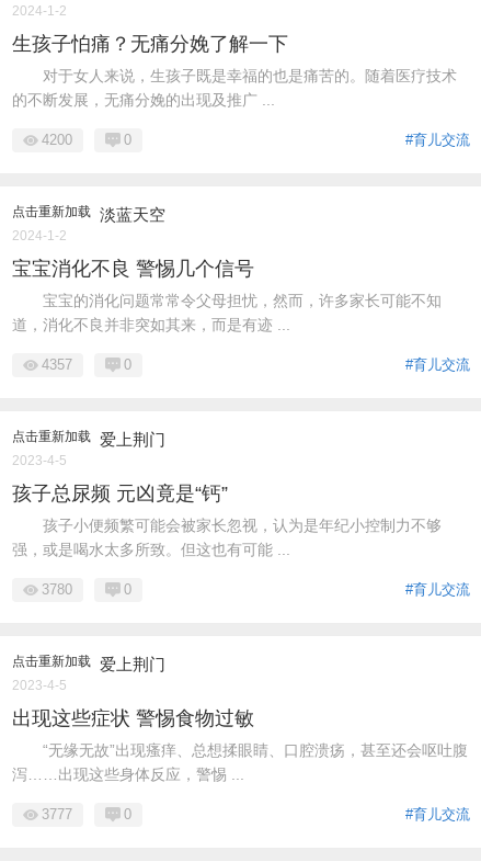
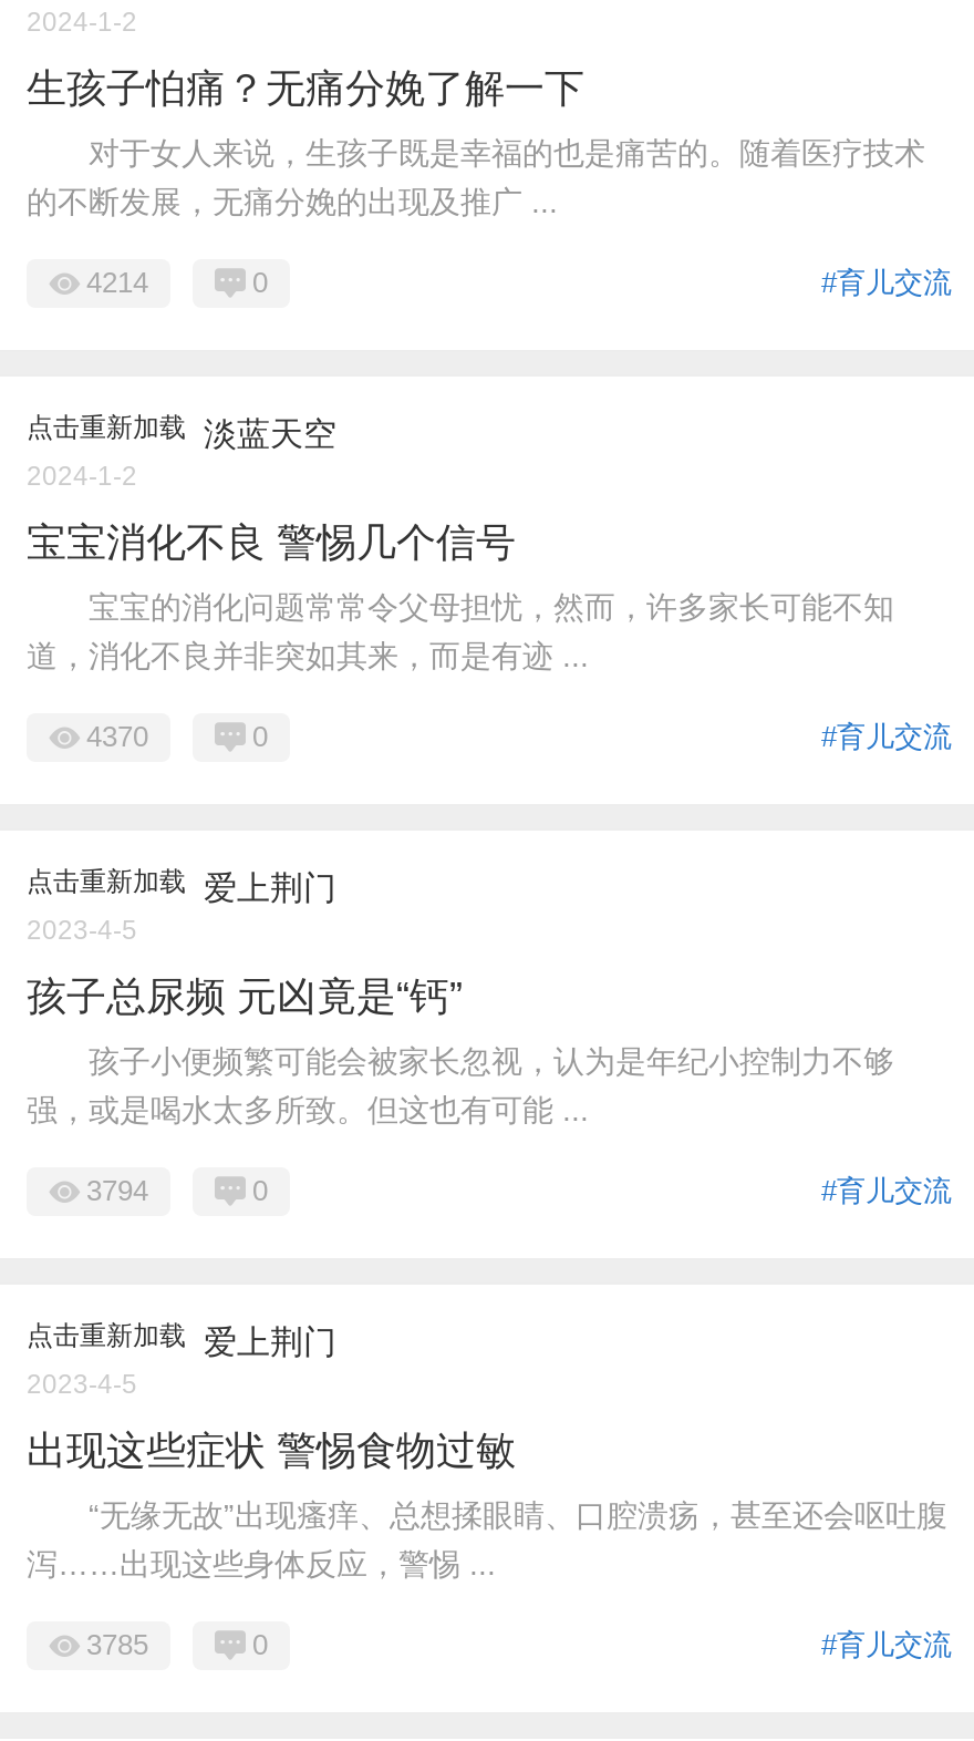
[42,132,72,148] 4200 -> [86,266,148,299] 4214
[42,356,72,373] 4357 -> [86,720,148,753] 4370
[42,581,72,598] 3780 -> [86,1174,148,1207] 3794
[42,806,72,823] 3777 -> [86,1628,148,1661] 3785

